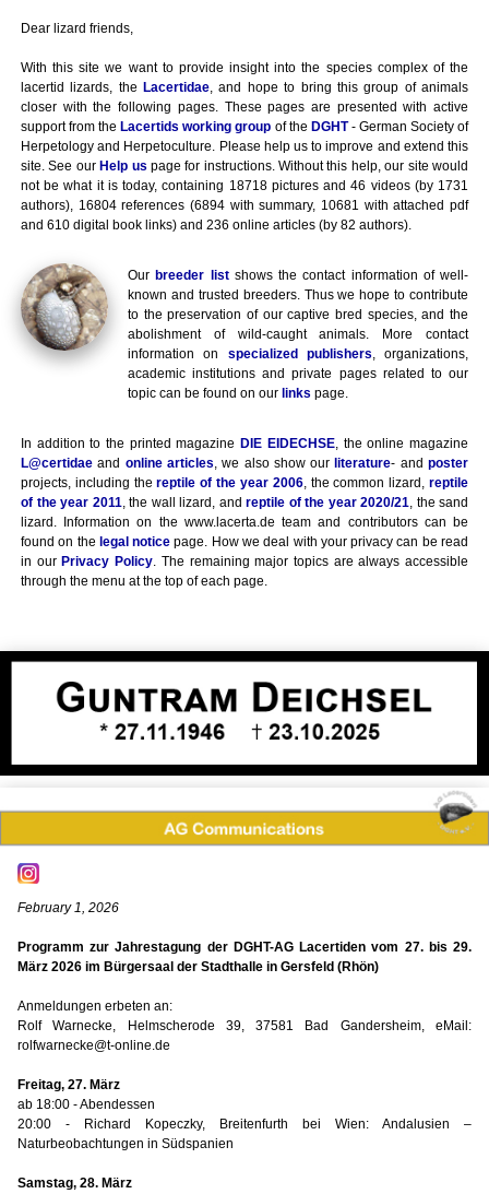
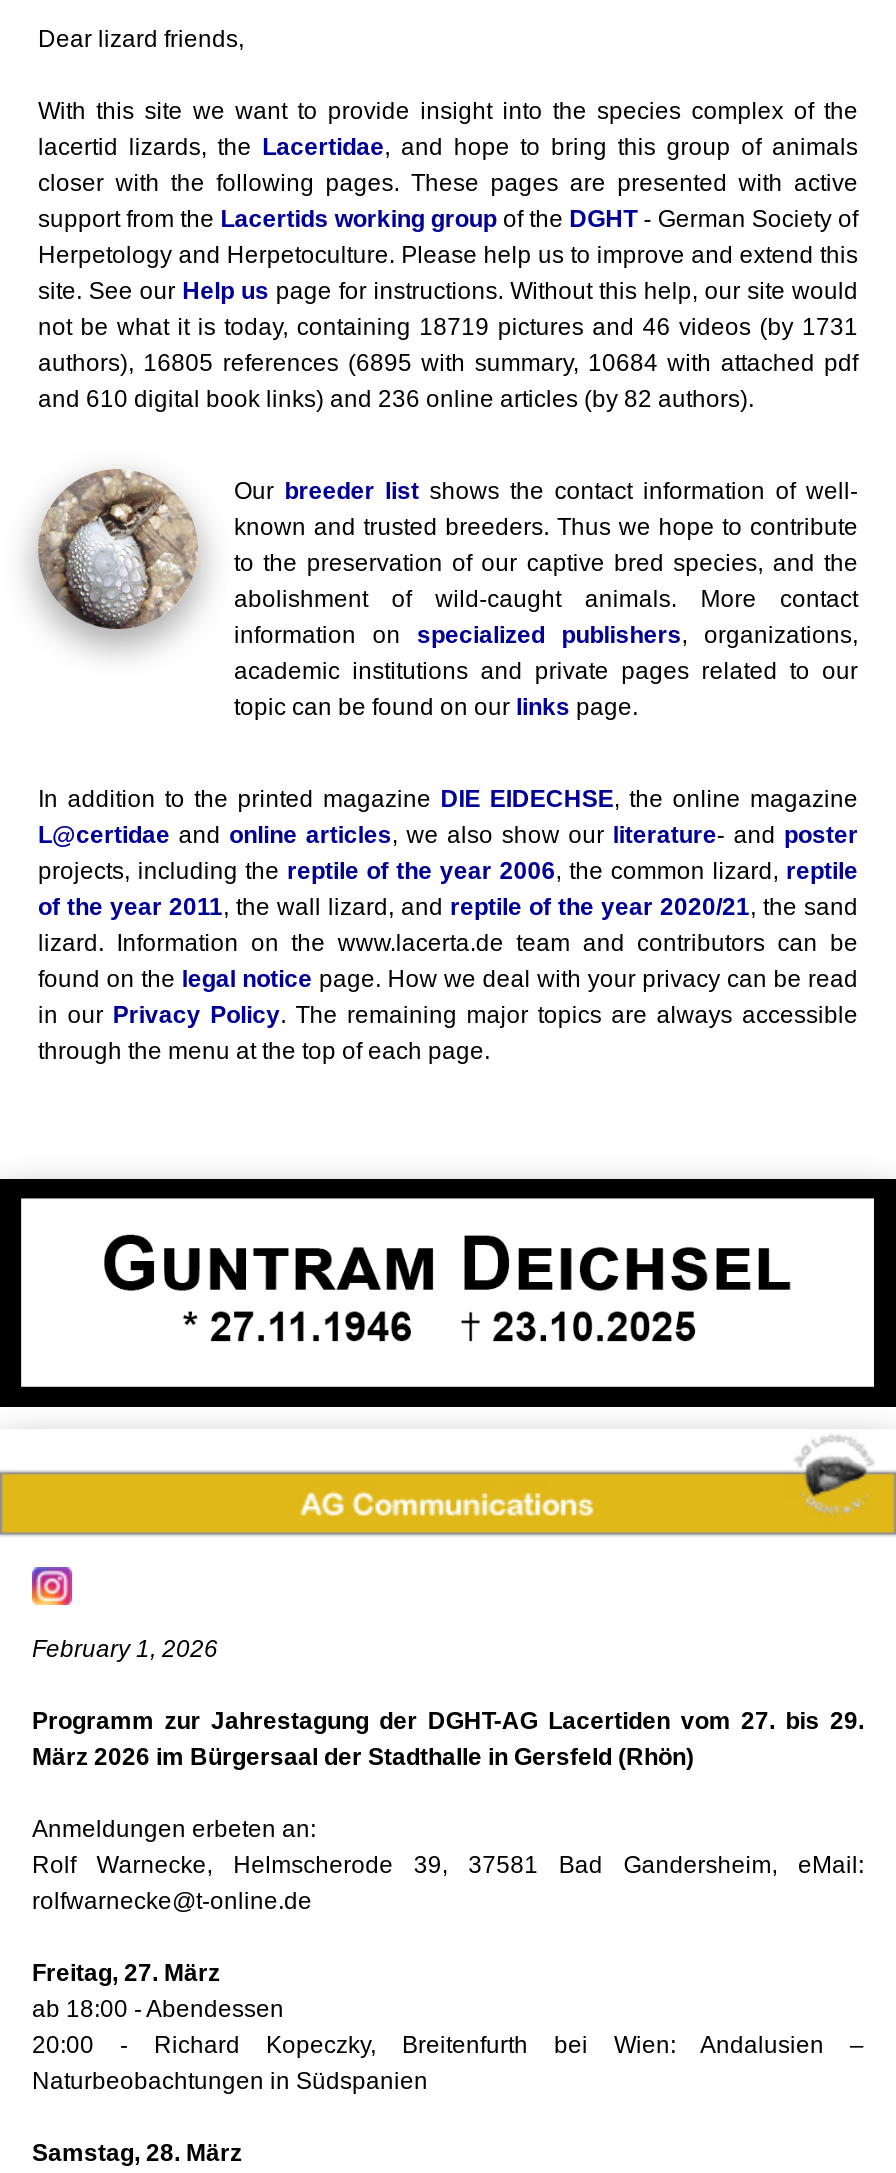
[21,178,468,194] not be what it is today, containing 18718 pictures and 46 videos (by 1731 -> [38,313,858,341] not be what it is today, containing 18719 pictures and 46 videos (by 1731
[21,198,468,213] authors), 16804 references (6894 with summary, 10681 with attached pdf -> [38,349,858,377] authors), 16805 references (6895 with summary, 10684 with attached pdf

